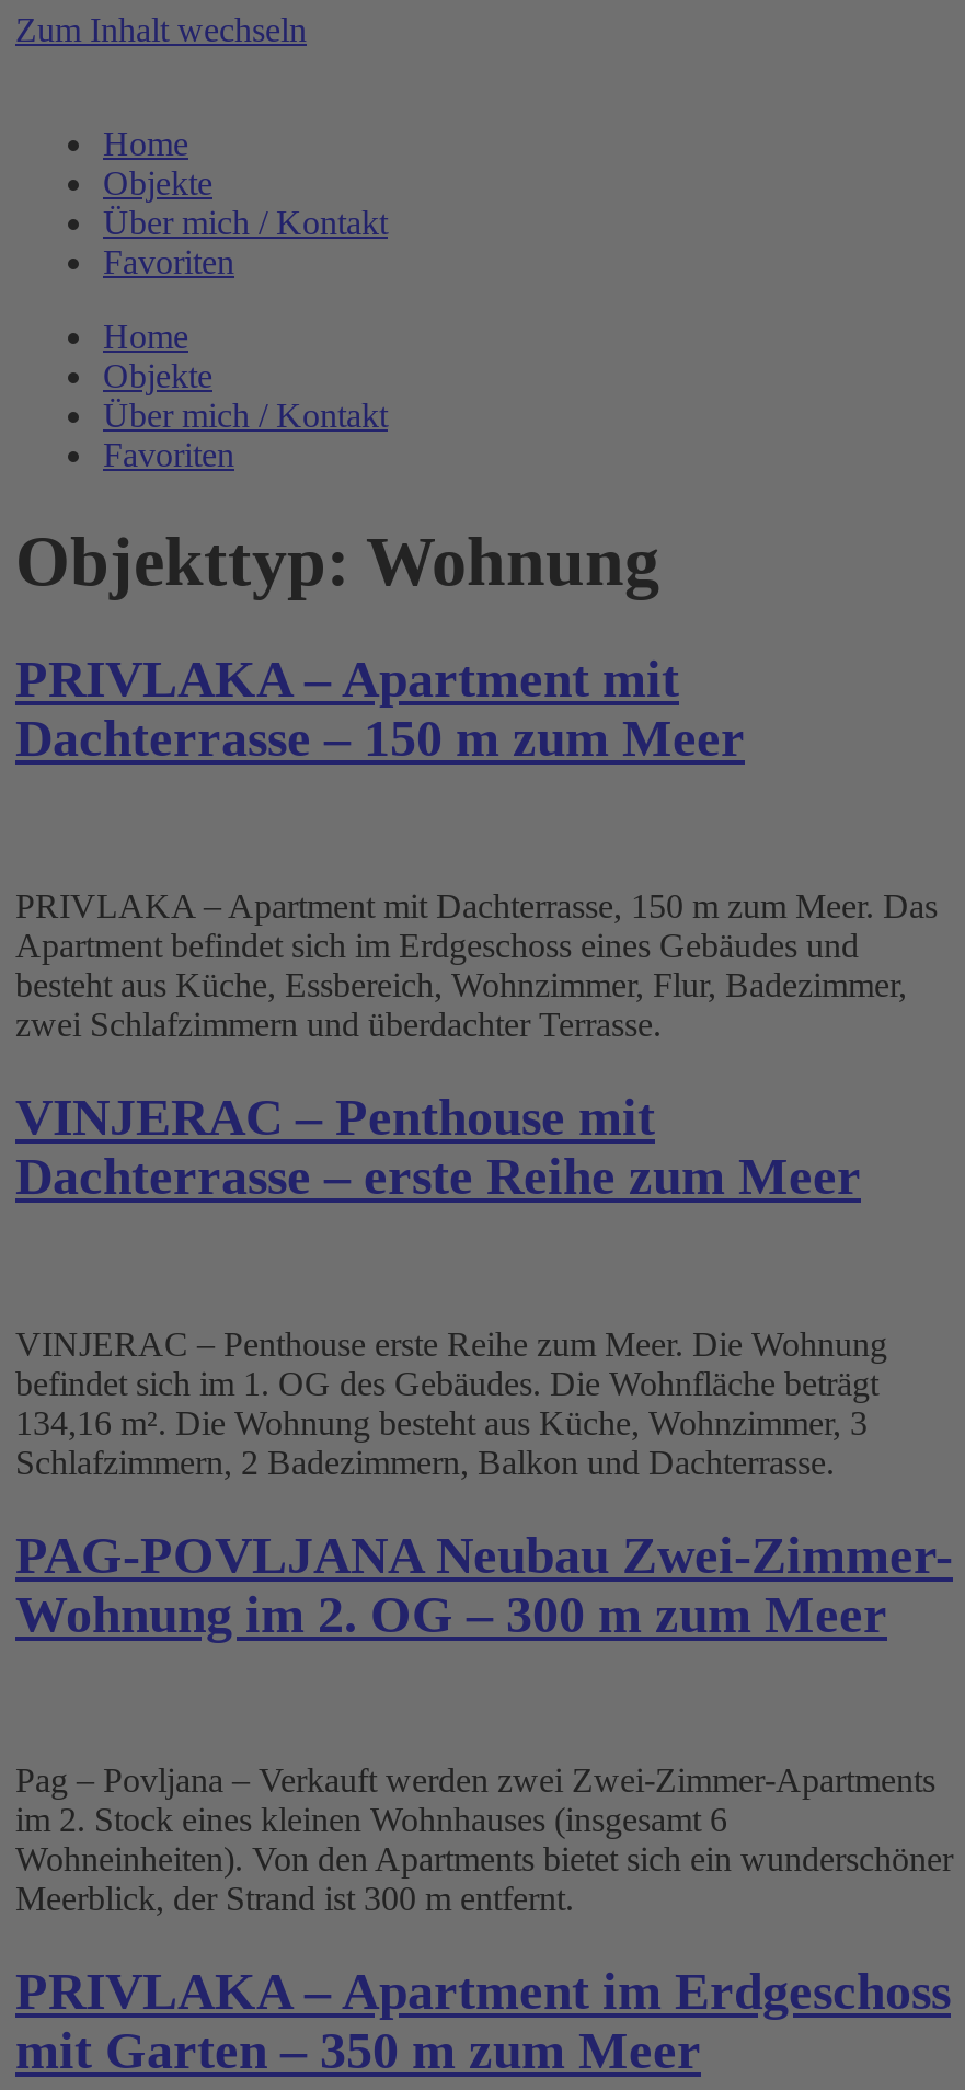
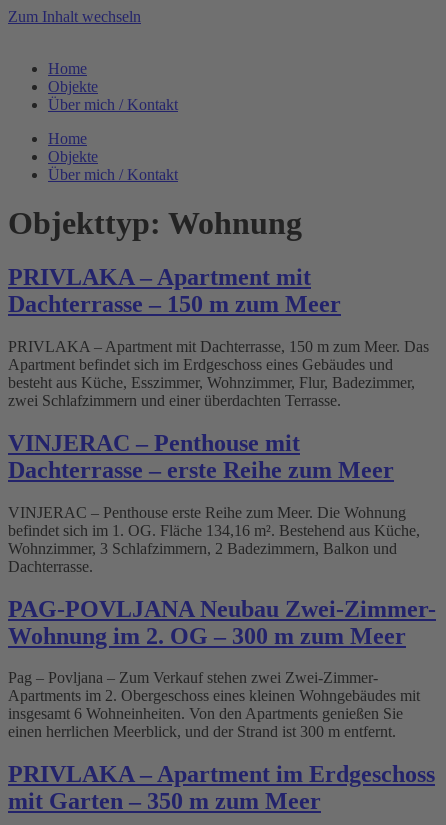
[103,243,234,280] Favoriten -> none
[103,436,234,473] Favoriten -> none
[15,966,907,1042] besteht aus Küche, Essbereich, Wohnzimmer, Flur, Badezimmer, | zwei Schlafzimmern und überdachter Terrasse. -> [8,374,415,409] besteht aus Küche, Esszimmer, Wohnzimmer, Flur, Badezimmer, | zwei Schlafzimmern und einer überdachten Terrasse.
[15,1364,878,1480] befindet sich im 1. OG des Gebäudes. Die Wohnfläche beträgt | 134,16 m². Die Wohnung besteht aus Küche, Wohnzimmer, 3 | Schlafzimmern, 2 Badezimmern, Balkon und Dachterrasse. -> [8,522,420,575] befindet sich im 1. OG. Fläche 134,16 m². Bestehend aus Küche, | Wohnzimmer, 3 Schlafzimmern, 2 Badezimmern, Balkon und | Dachterrasse.
[15,1762,953,1918] Pag – Povljana – Verkauft werden zwei Zwei-Zimmer-Apartments | im 2. Stock eines kleinen Wohnhauses (insgesamt 6 | Wohneinheiten). Von den Apartments bietet sich ein wunderschöner | Meerblick, der Strand ist 300 m entfernt. -> [8,669,420,740] Pag – Povljana – Zum Verkauf stehen zwei Zwei-Zimmer- | Apartments im 2. Obergeschoss eines kleinen Wohngebäudes mit | insgesamt 6 Wohneinheiten. Von den Apartments genießen Sie | einen herrlichen Meerblick, und der Strand ist 300 m entfernt.

